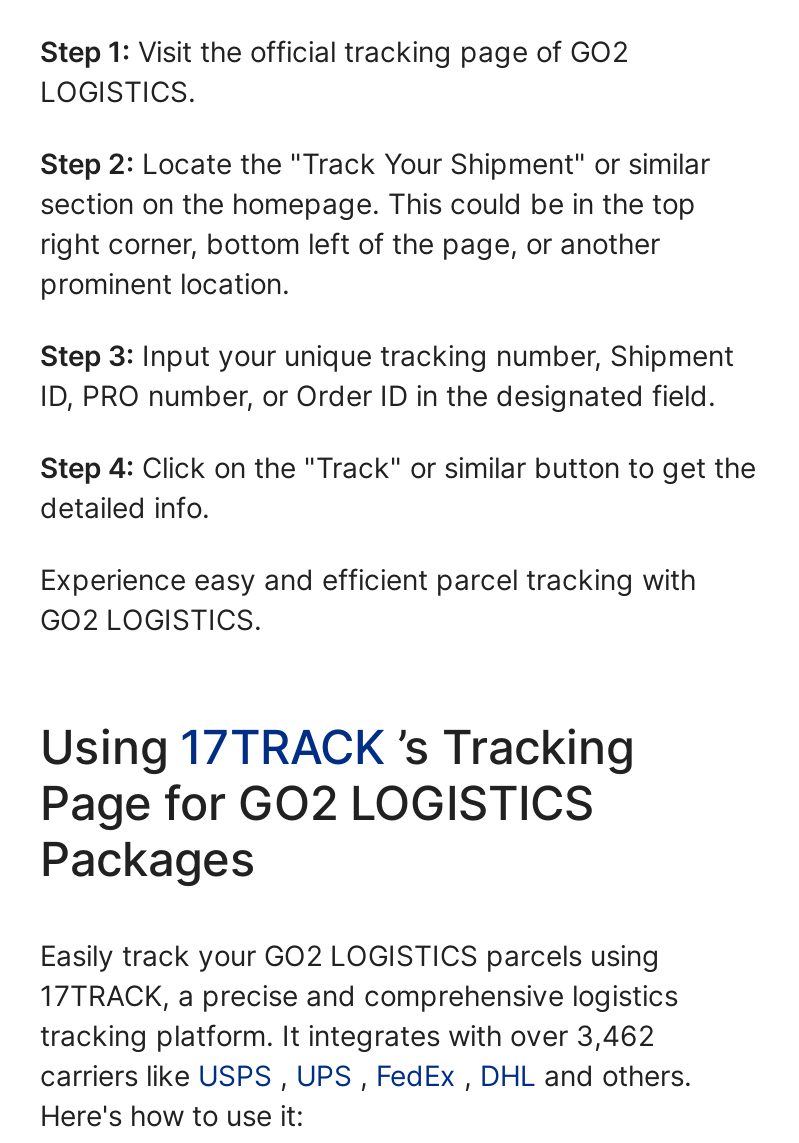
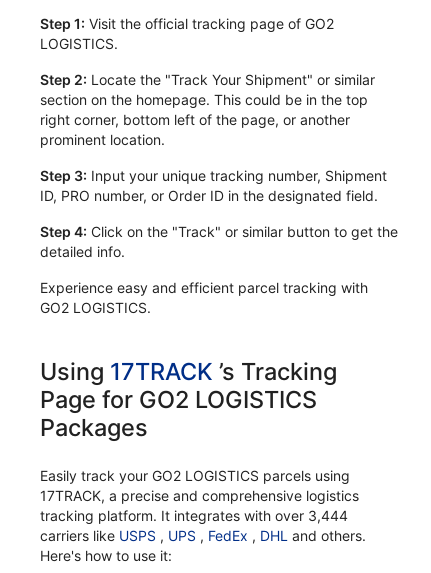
[40,1018,654,1052] tracking platform. It integrates with over 3,462 -> [40,507,348,524] tracking platform. It integrates with over 3,444

